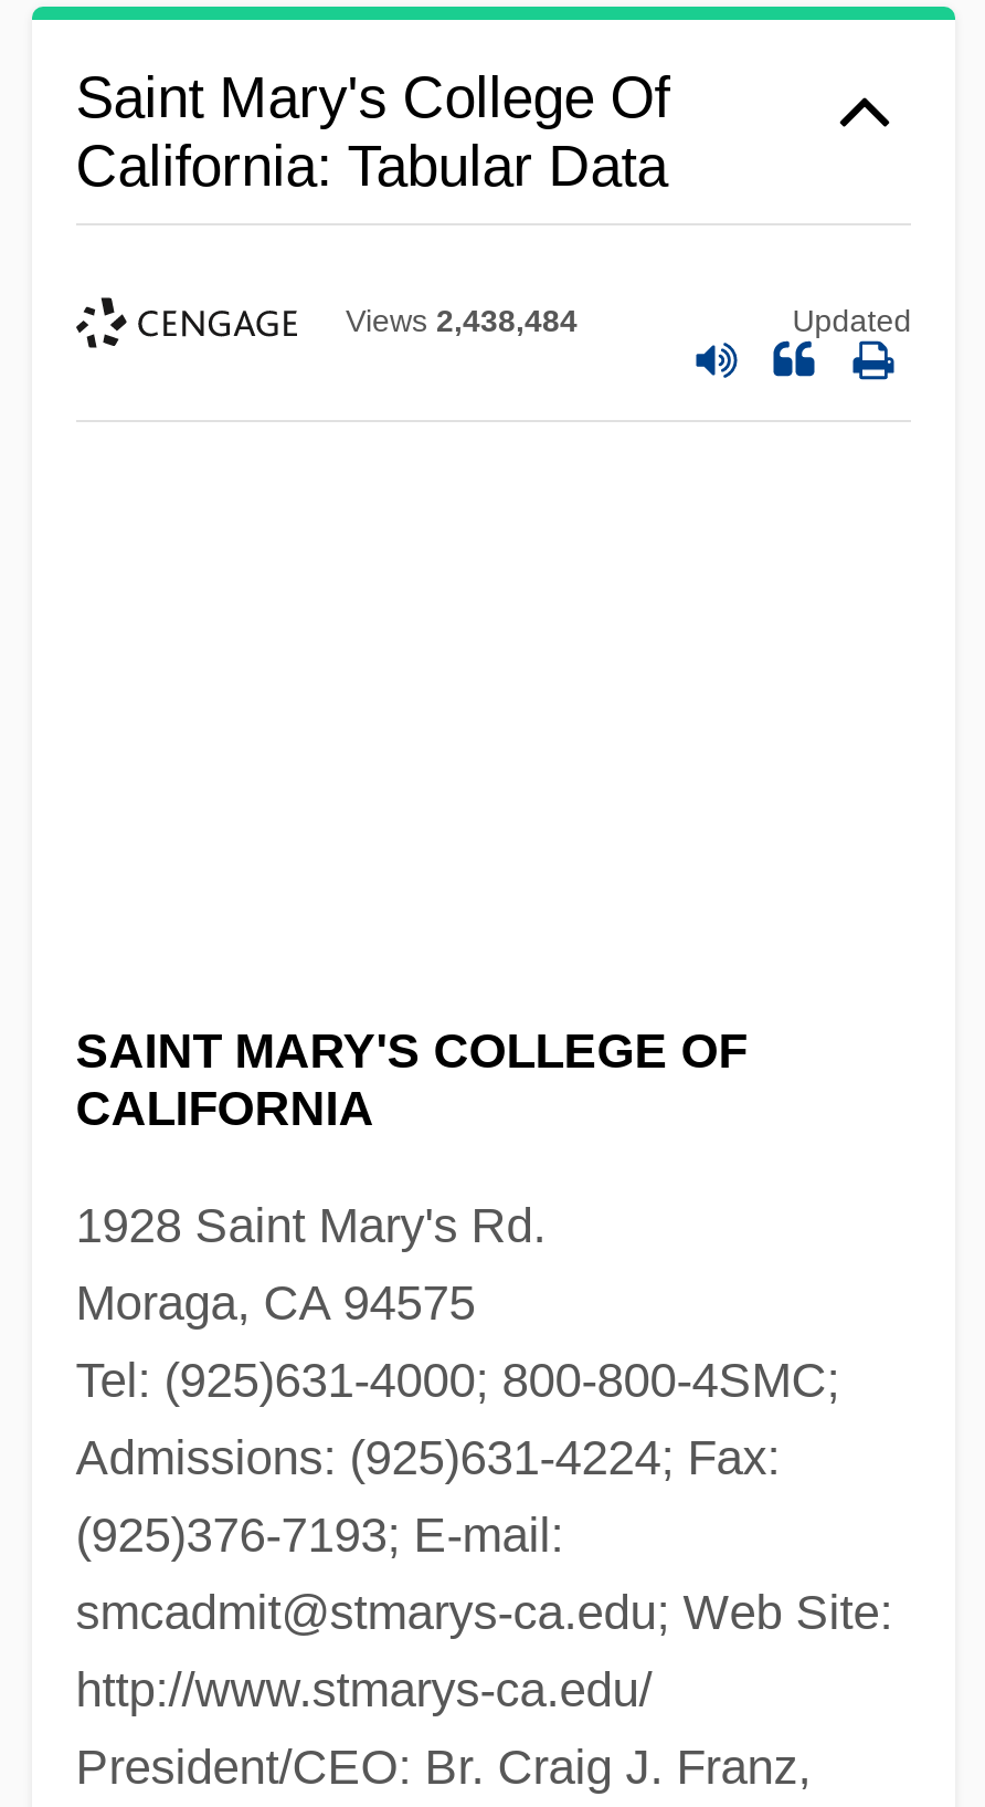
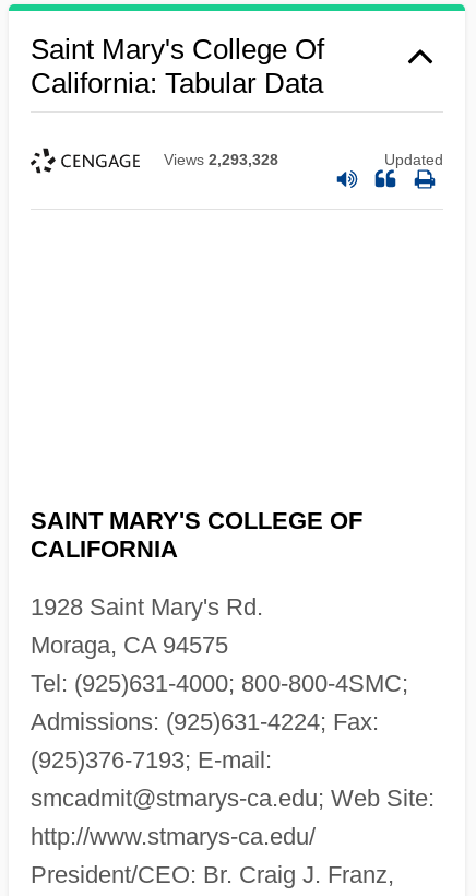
[346,304,578,339] Views 2,438,484 -> [164,151,278,169] Views 2,293,328

